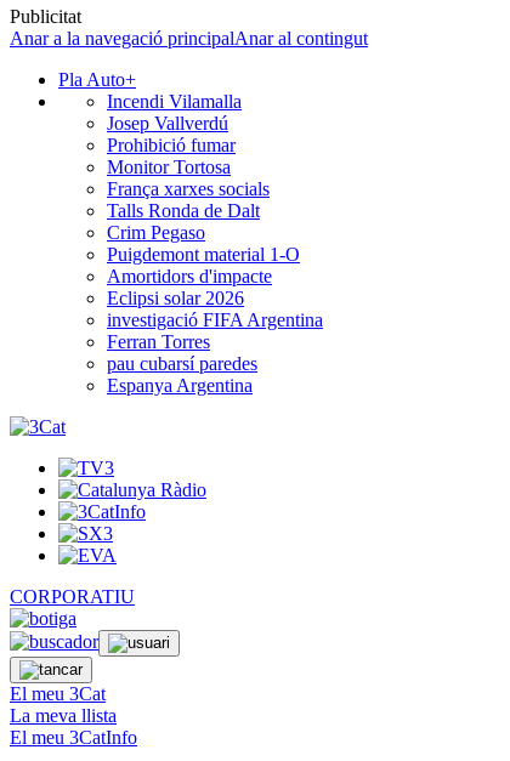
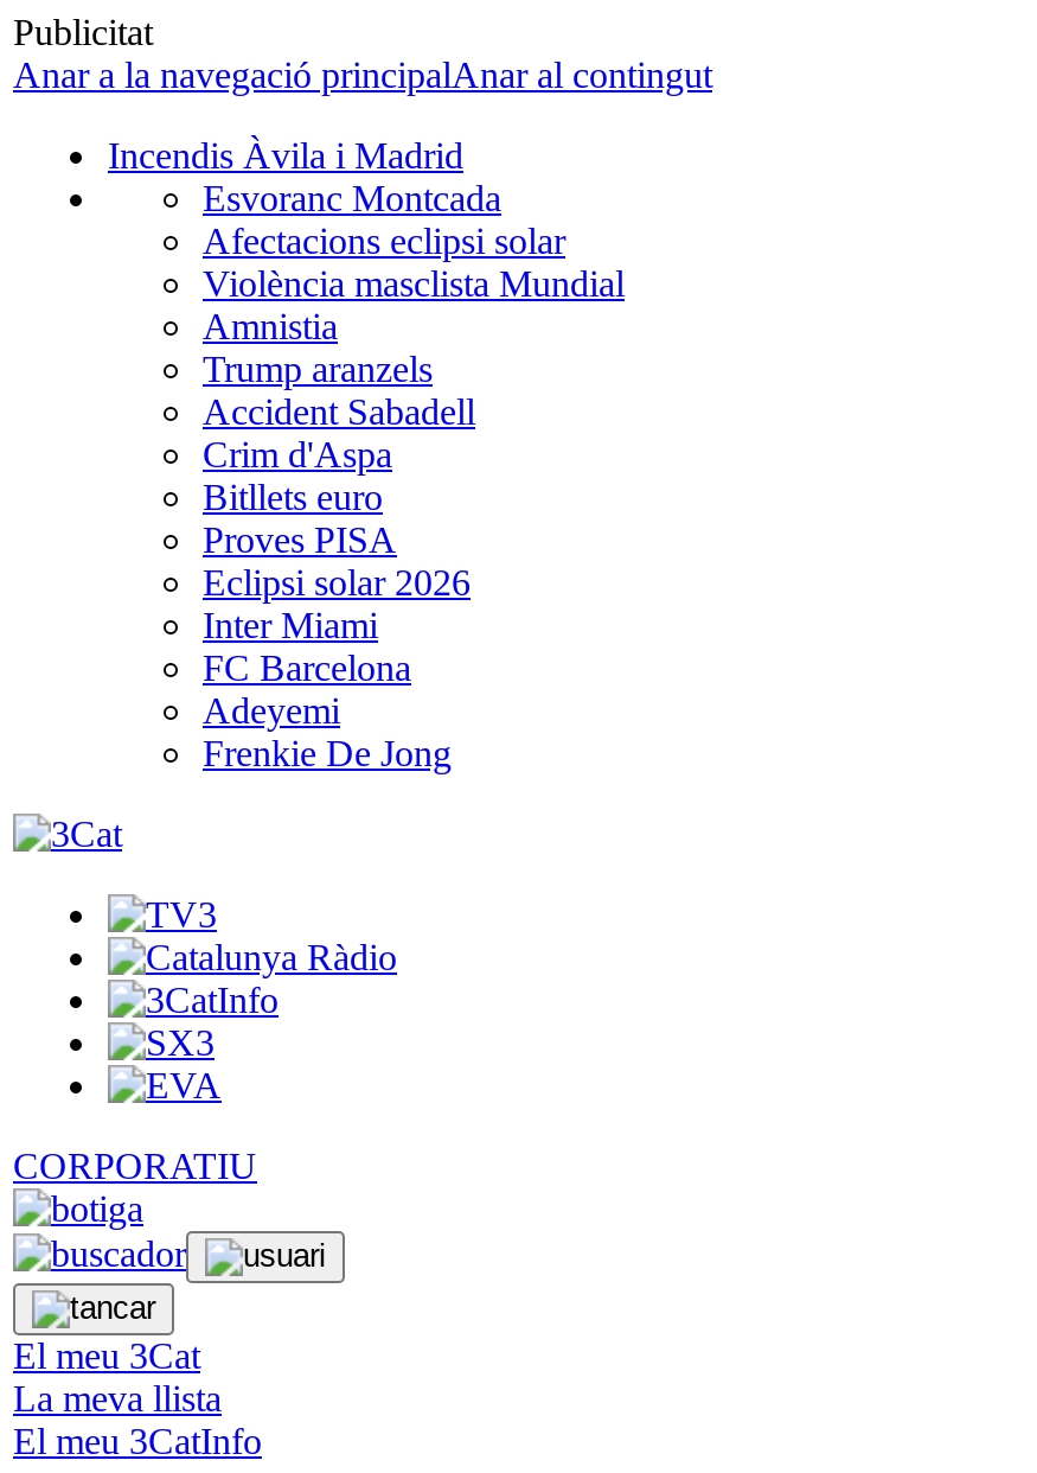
[58,69,300,286] Pla Auto+ | Incendi Vilamalla | Josep Vallverdú | Prohibició fumar | Monitor Tortosa | França xarxes socials | Talls Ronda de Dalt | Crim Pegaso | Puigdemont material 1-O | Amortidors d'impacte -> [108,135,625,560] Incendis Àvila i Madrid | Esvoranc Montcada | Afectacions eclipsi solar | Violència masclista Mundial | Amnistia | Trump aranzels | Accident Sabadell | Crim d'Aspa | Bitllets euro | Proves PISA
[107,309,323,396] investigació FIFA Argentina | Ferran Torres | pau cubarsí paredes | Espanya Argentina -> [203,605,452,773] Inter Miami | FC Barcelona | Adeyemi | Frenkie De Jong

